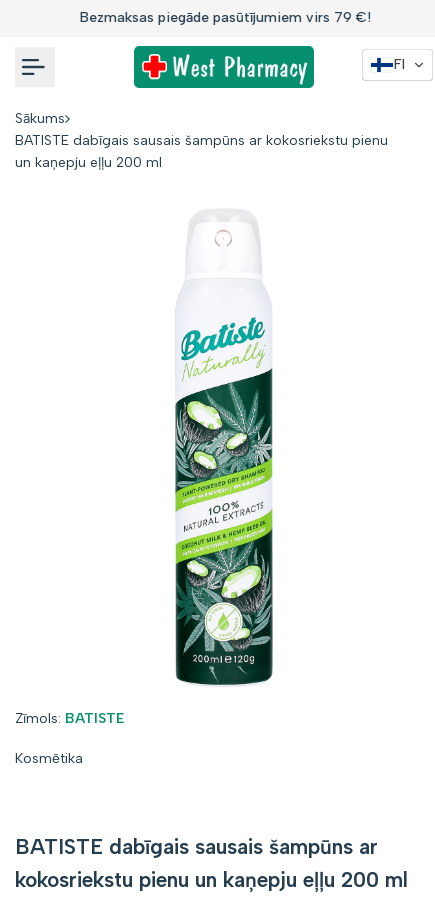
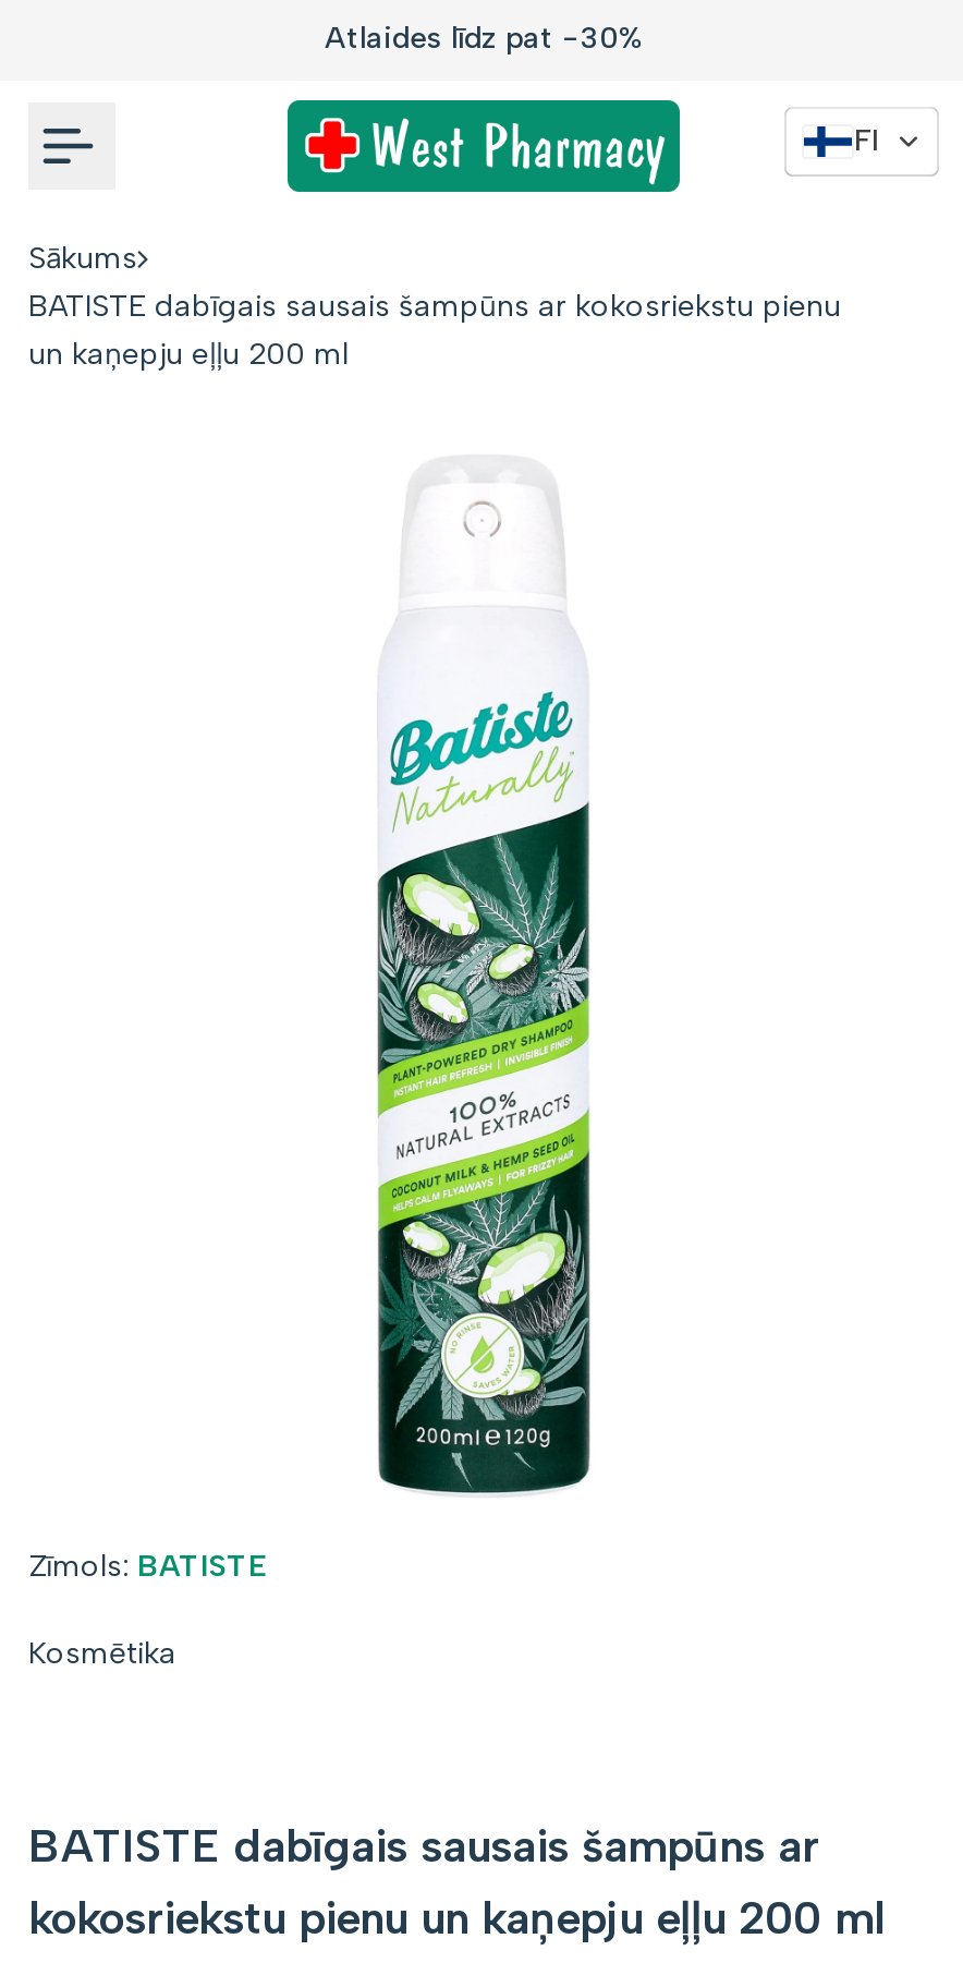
[79,9,370,26] Bezmaksas piegāde pasūtījumiem virs 79 €! -> [325,20,643,57] Atlaides līdz pat -30%

